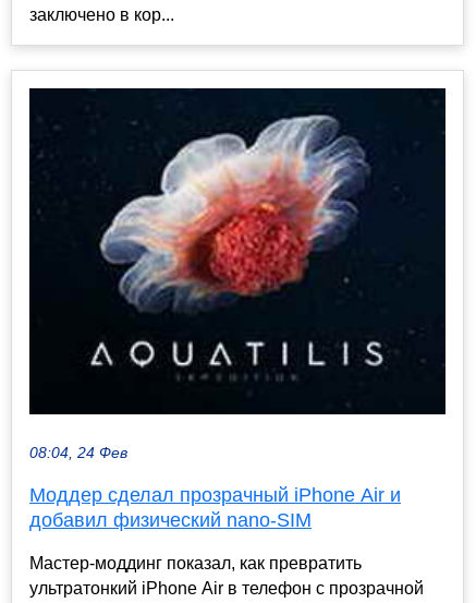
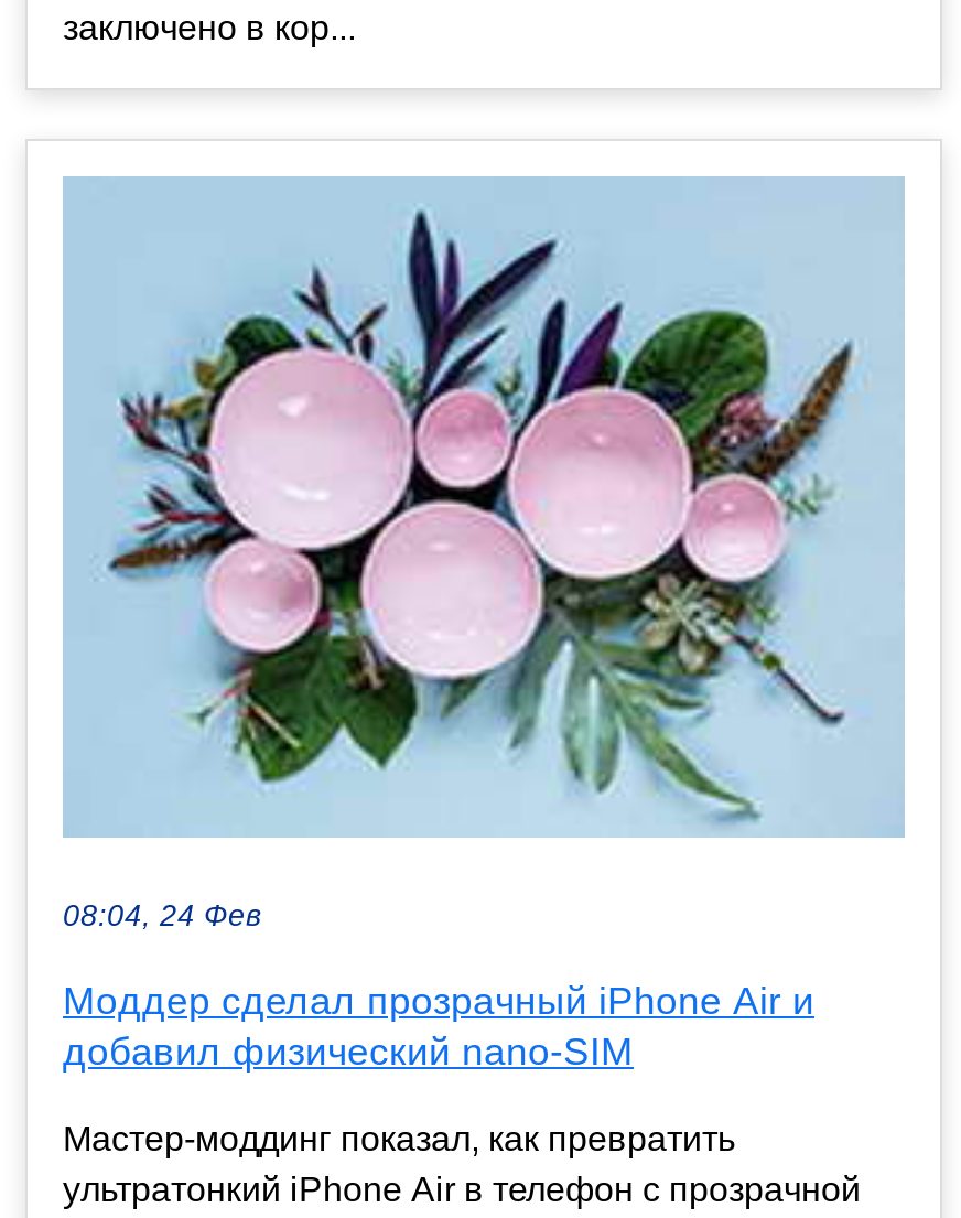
[28,87,447,415] [image] -> [63,177,905,837] [image]

